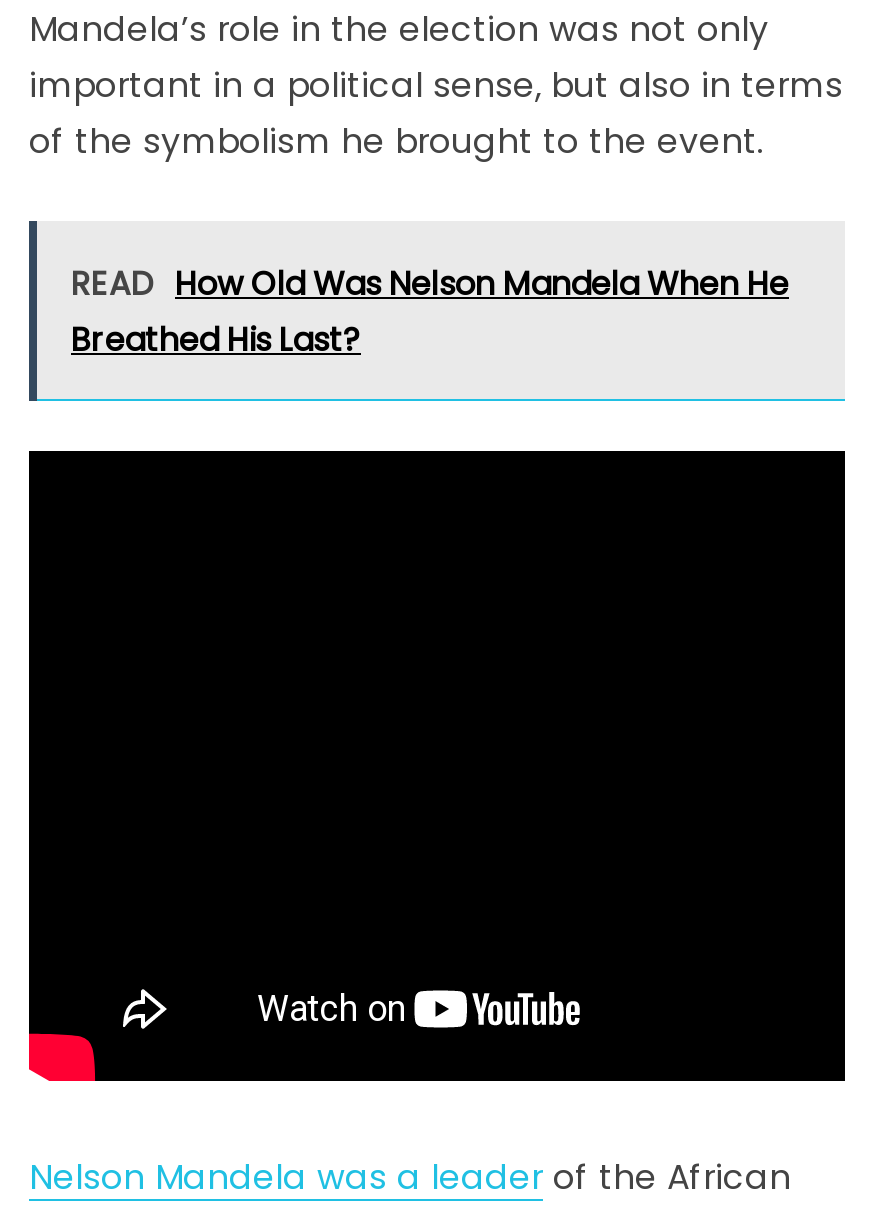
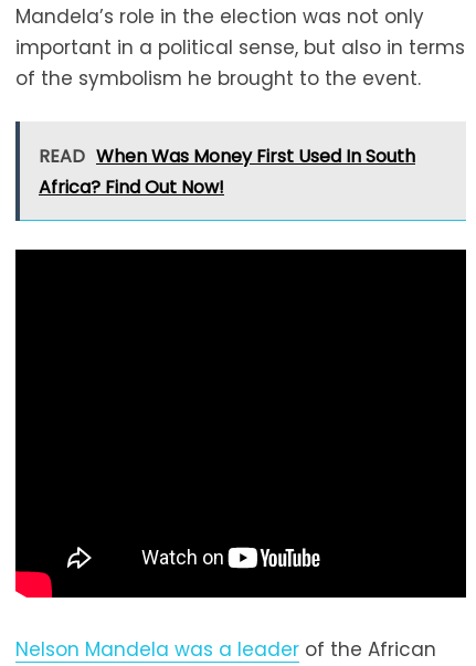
[71,260,789,362] READ How Old Was Nelson Mandela When He | Breathed His Last? -> [39,144,415,200] READ When Was Money First Used In South | Africa? Find Out Now!

